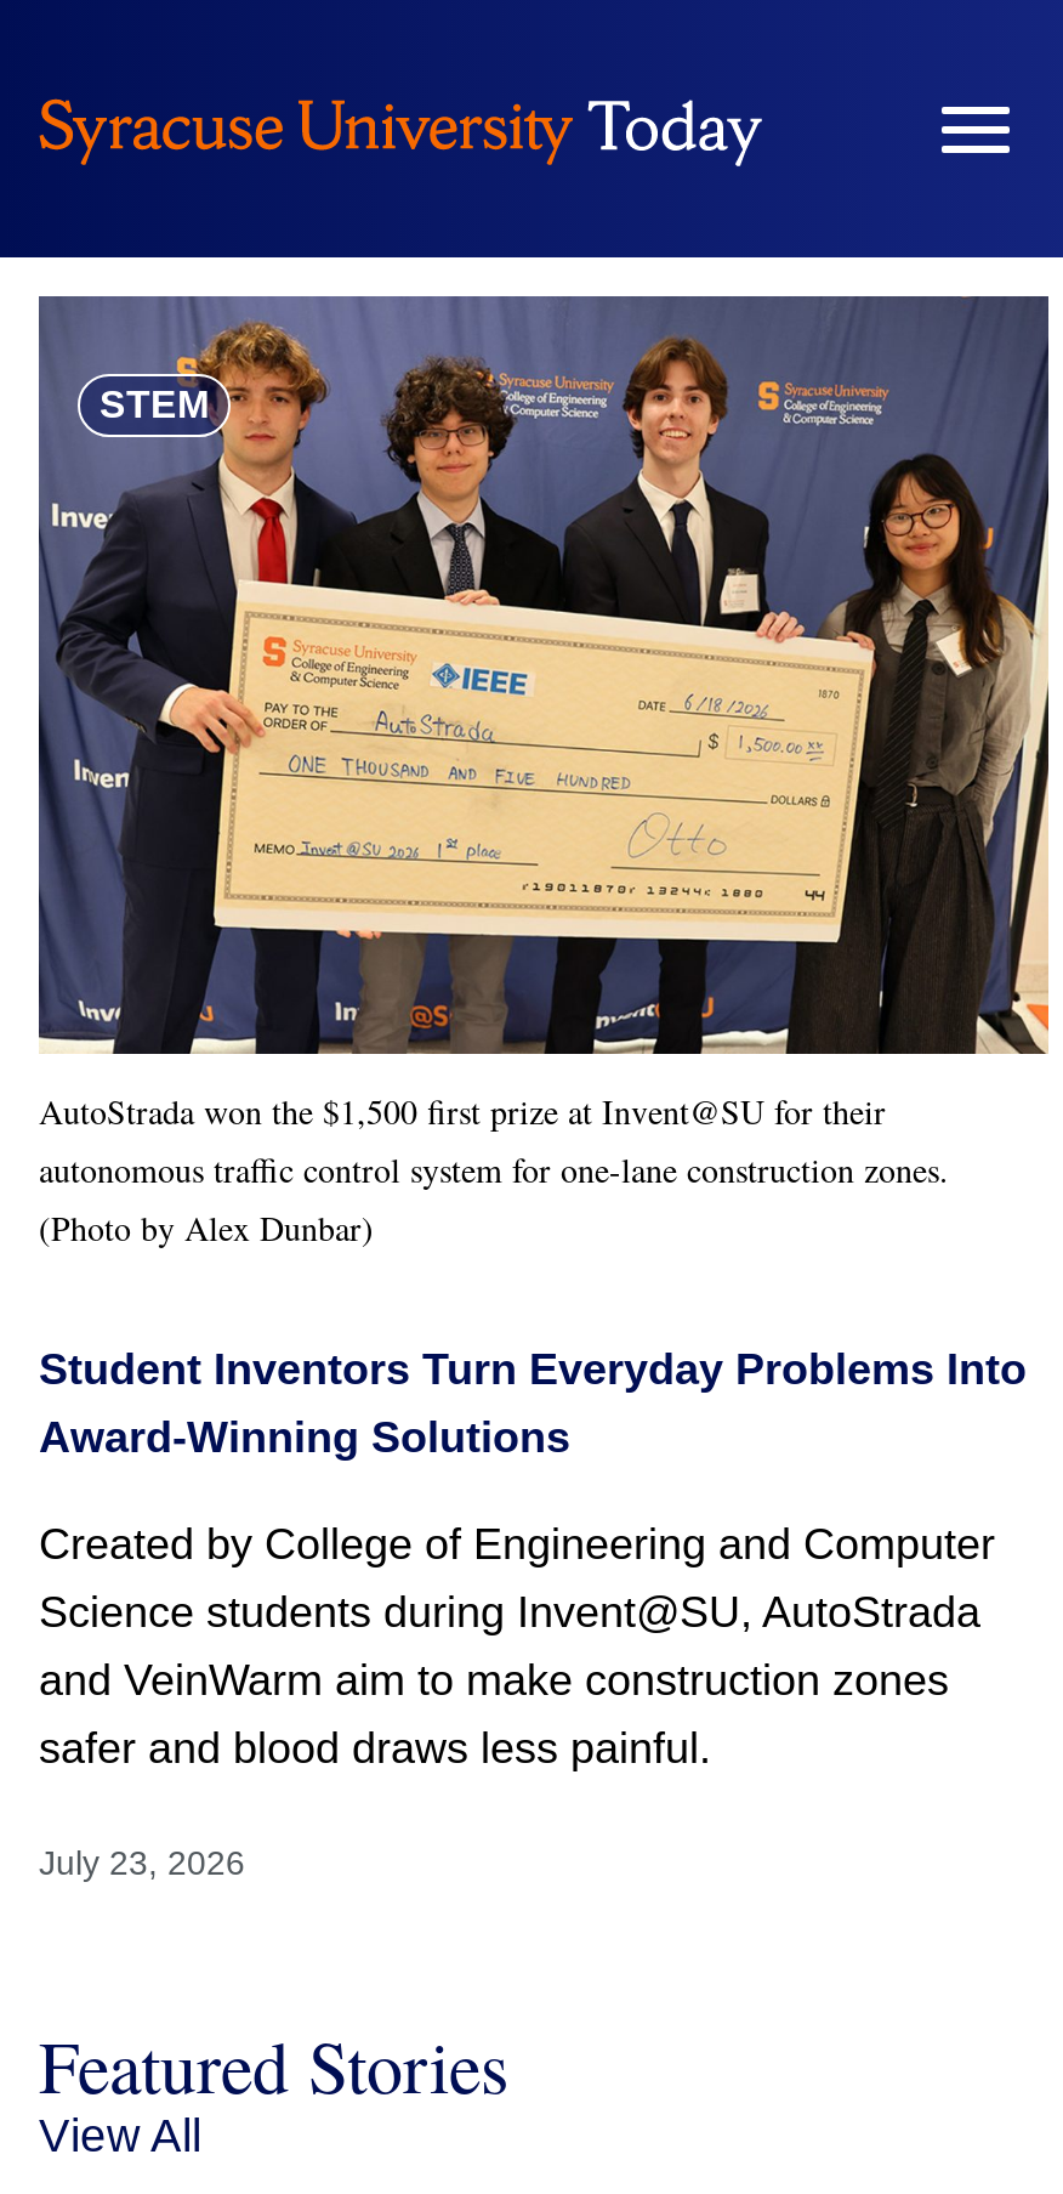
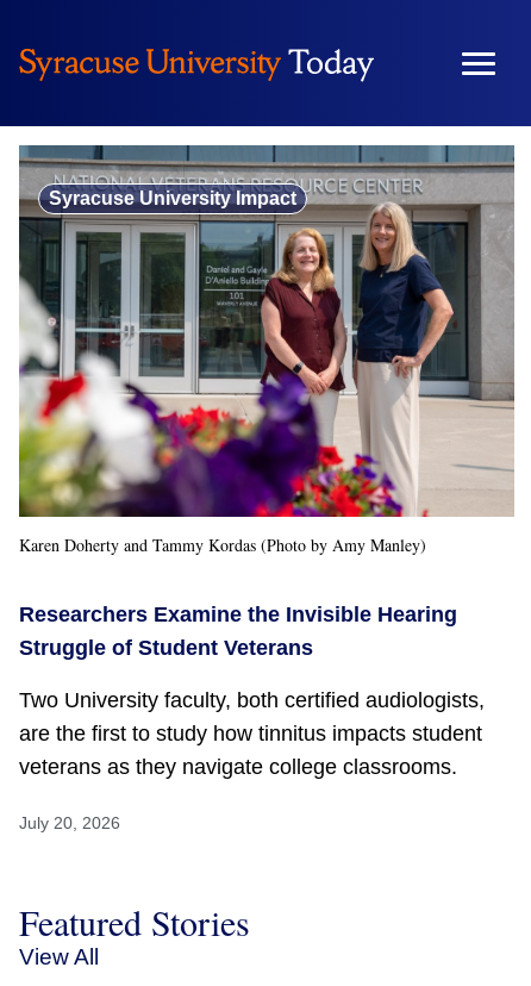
[36,296,1051,1056] [image] | STEM -> [18,145,514,518] [image] | Syracuse University Impact
[39,1088,949,1251] AutoStrada won the $1,500 first prize at Invent@SU for their | autonomous traffic control system for one-lane construction zones. | (Photo by Alex Dunbar) -> [19,533,426,556] Karen Doherty and Tammy Kordas (Photo by Amy Manley)
[39,1345,1027,1462] Student Inventors Turn Everyday Problems Into | Award-Winning Solutions -> [19,603,457,660] Researchers Examine the Invisible Hearing | Struggle of Student Veterans
[39,1520,995,1773] Created by College of Engineering and Computer | Science students during Invent@SU, AutoStrada | and VeinWarm aim to make construction zones | safer and blood draws less painful. -> [19,688,485,779] Two University faculty, both certified audiologists, | are the first to study how tinnitus impacts student | veterans as they navigate college classrooms.
[39,1843,245,1882] July 23, 2026 -> [19,813,120,832] July 20, 2026

